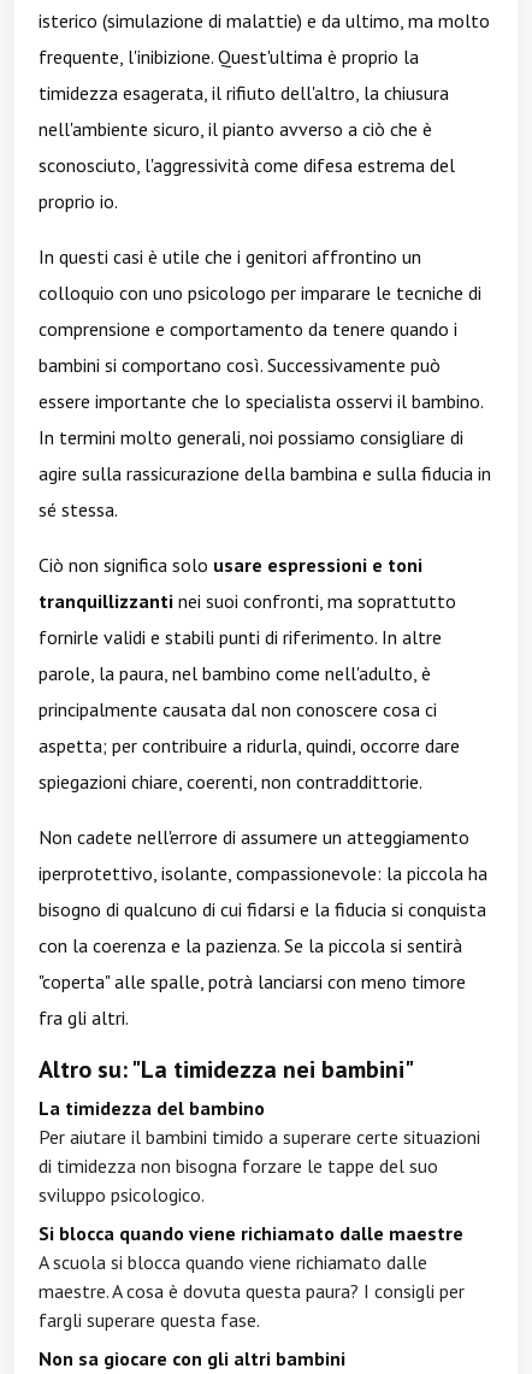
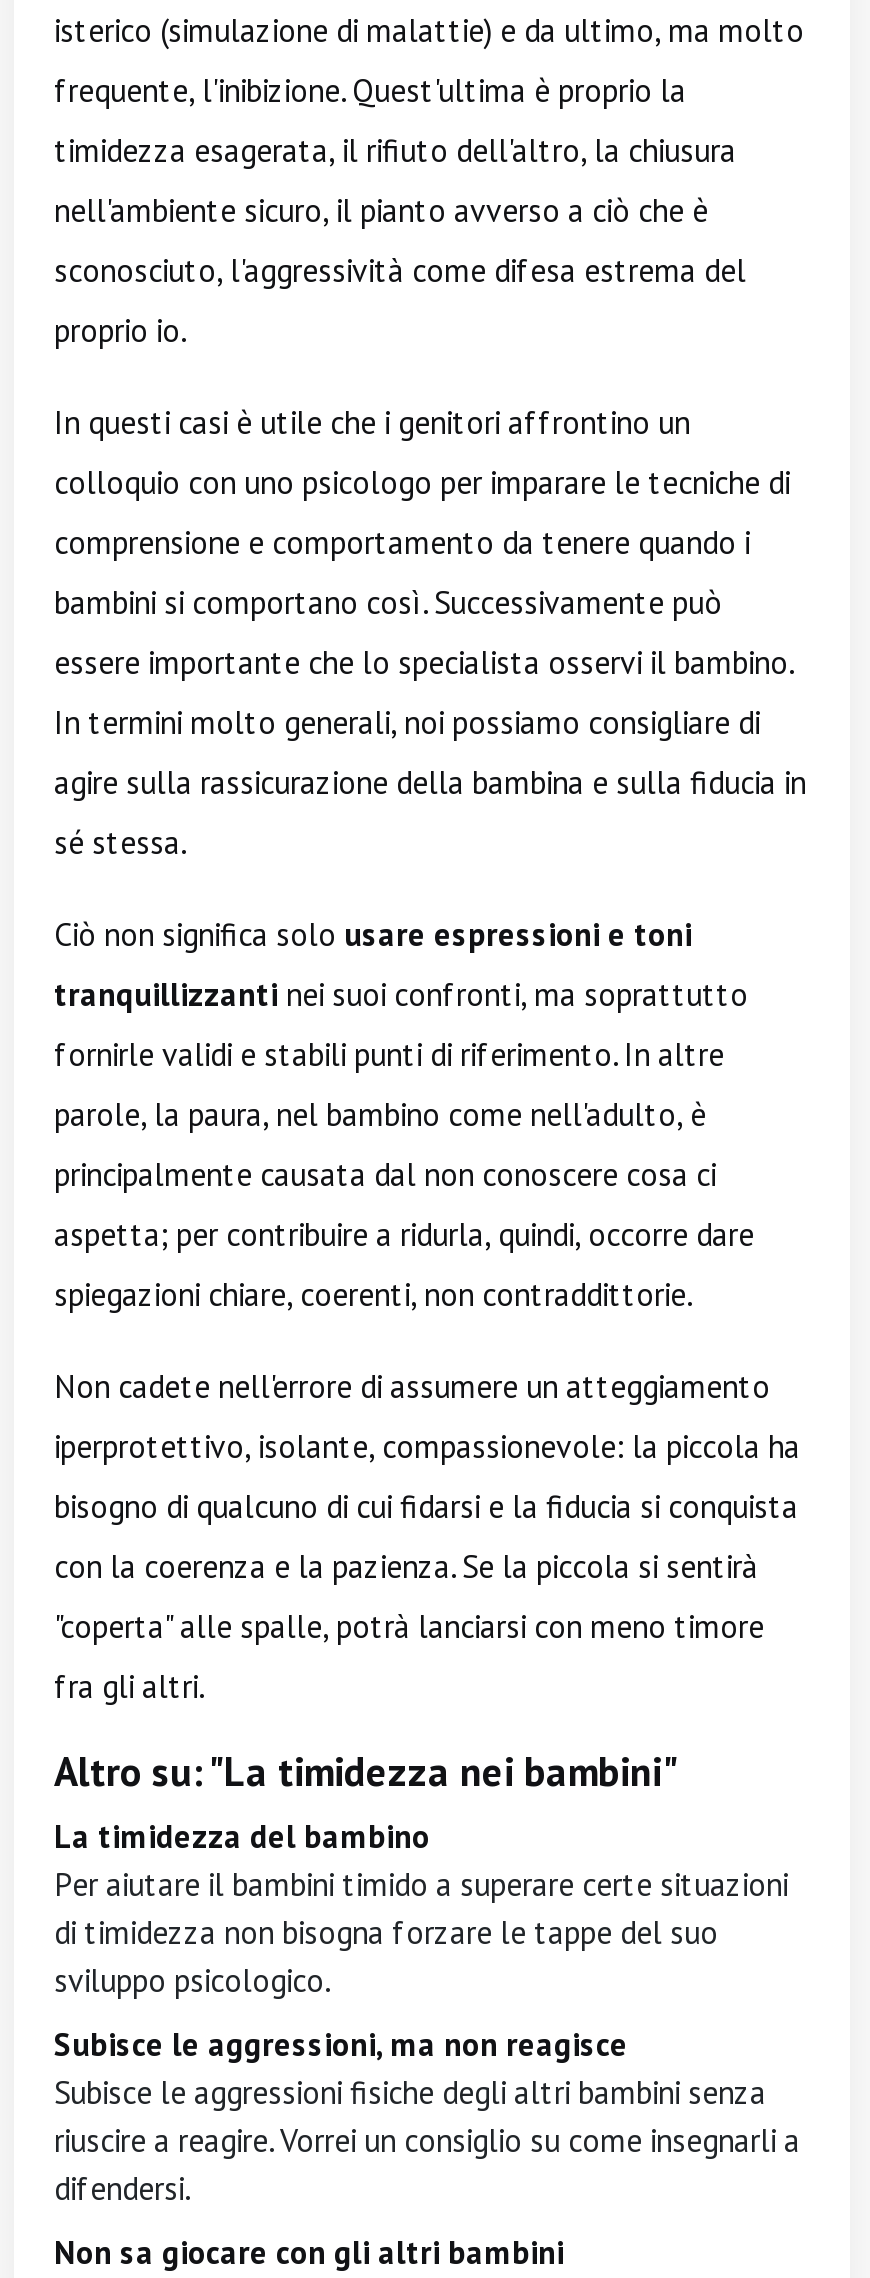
[39,1221,465,1332] Si blocca quando viene richiamato dalle maestre | A scuola si blocca quando viene richiamato dalle | maestre. A cosa è dovuta questa paura? I consigli per | fargli superare questa fase. -> [54,2024,800,2208] Subisce le aggressioni, ma non reagisce | Subisce le aggressioni fisiche degli altri bambini senza | riuscire a reagire. Vorrei un consiglio su come insegnarli a | difendersi.

